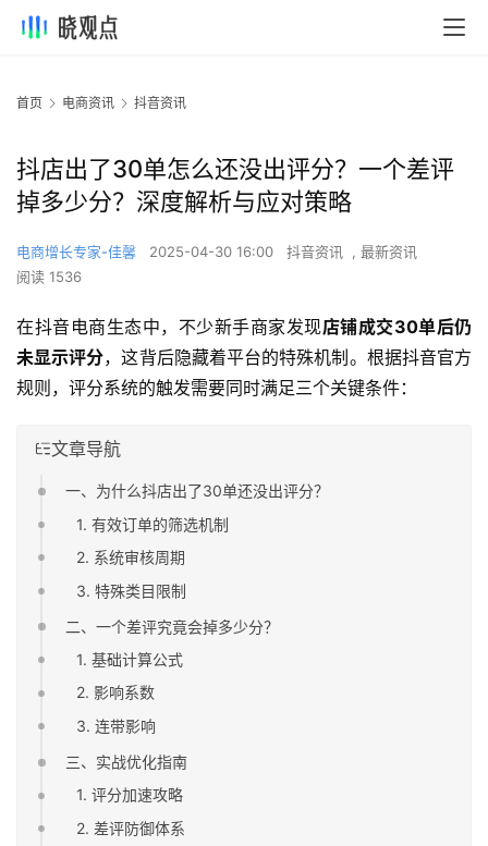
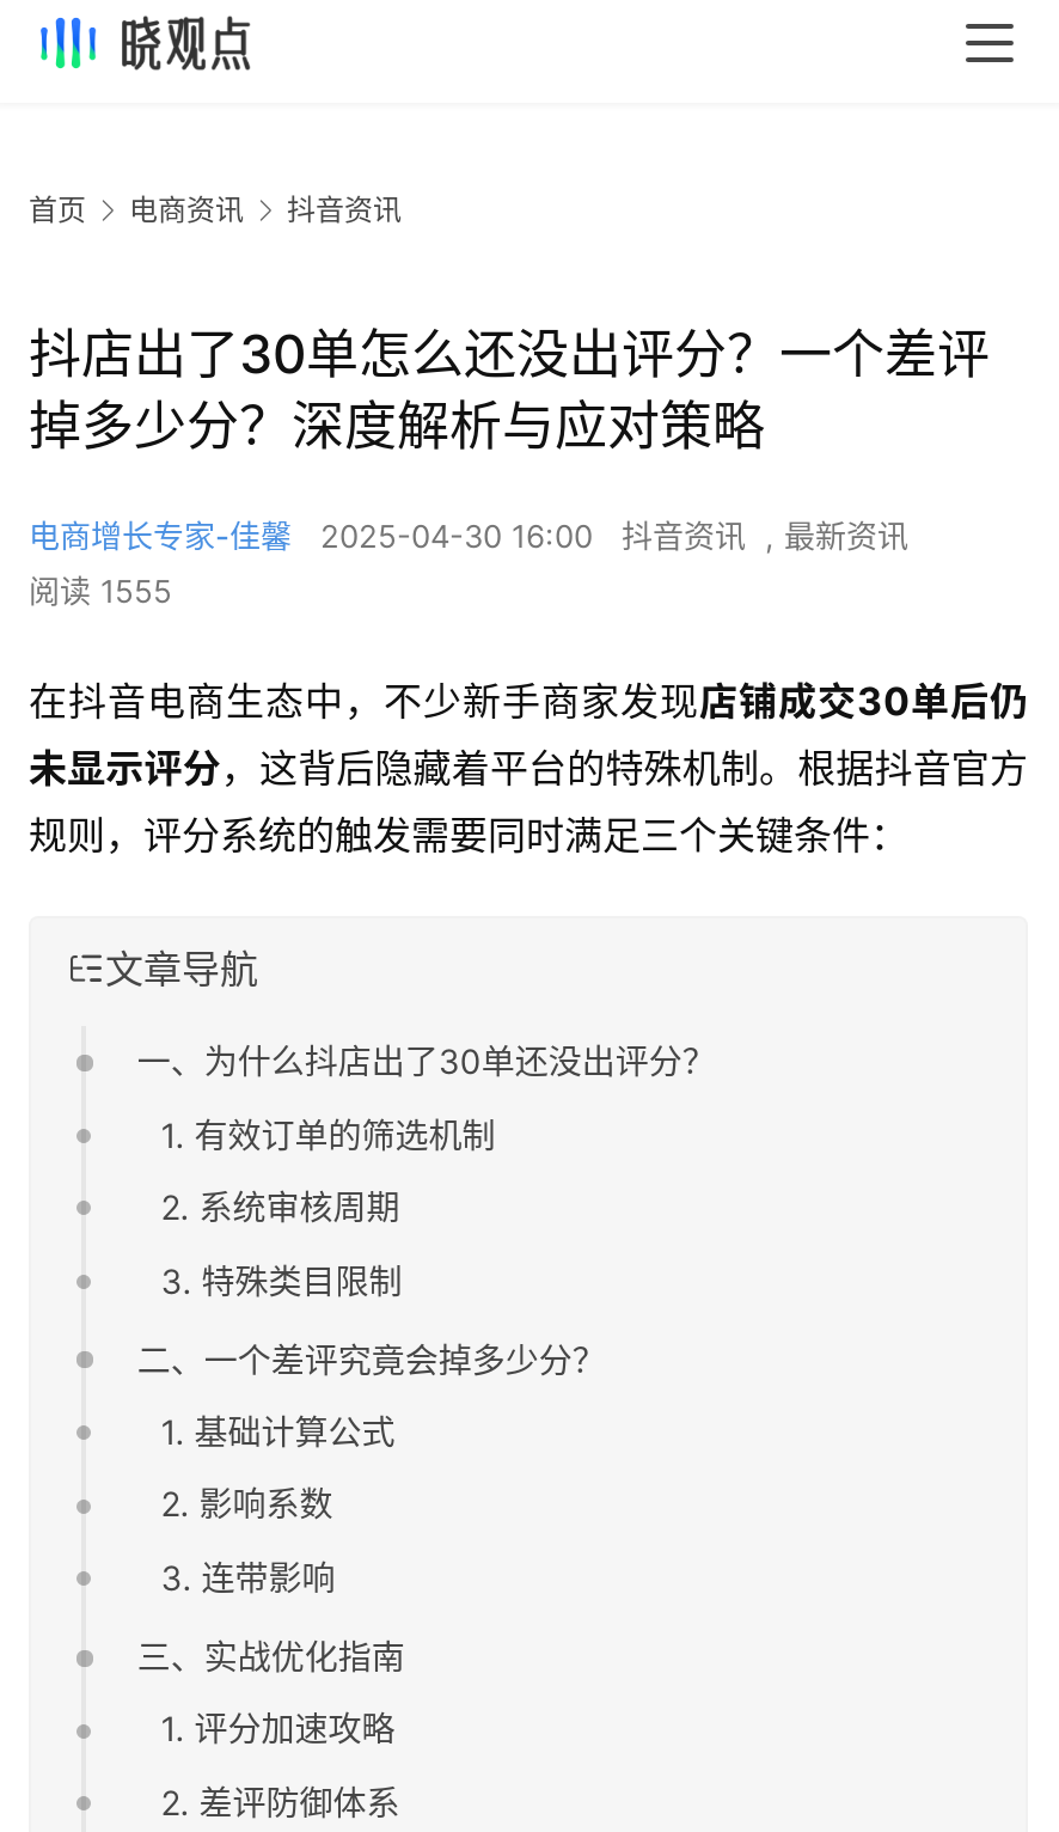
[16,268,82,285] 阅读 1536 -> [29,572,172,610] 阅读 1555

